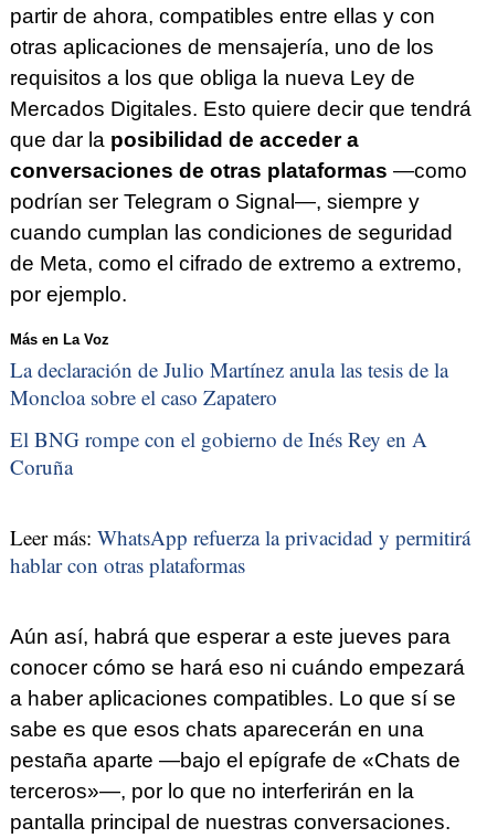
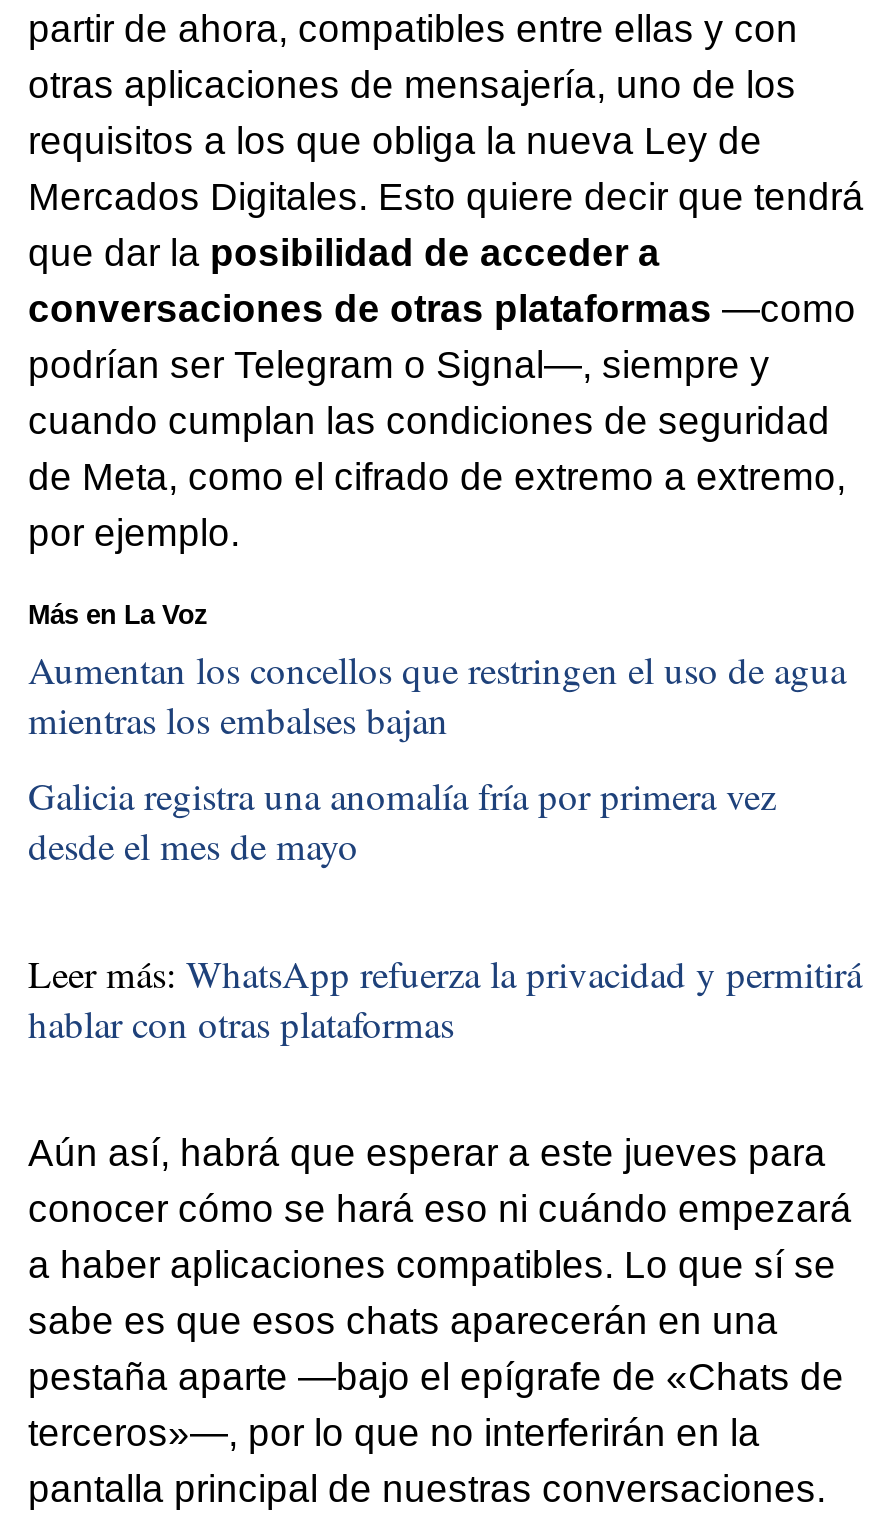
[10,356,448,411] La declaración de Julio Martínez anula las tesis de la | Moncloa sobre el caso Zapatero -> [28,645,846,745] Aumentan los concellos que restringen el uso de agua | mientras los embalses bajan
[10,425,427,480] El BNG rompe con el gobierno de Inés Rey en A | Coruña -> [28,770,776,870] Galicia registra una anomalía fría por primera vez | desde el mes de mayo

